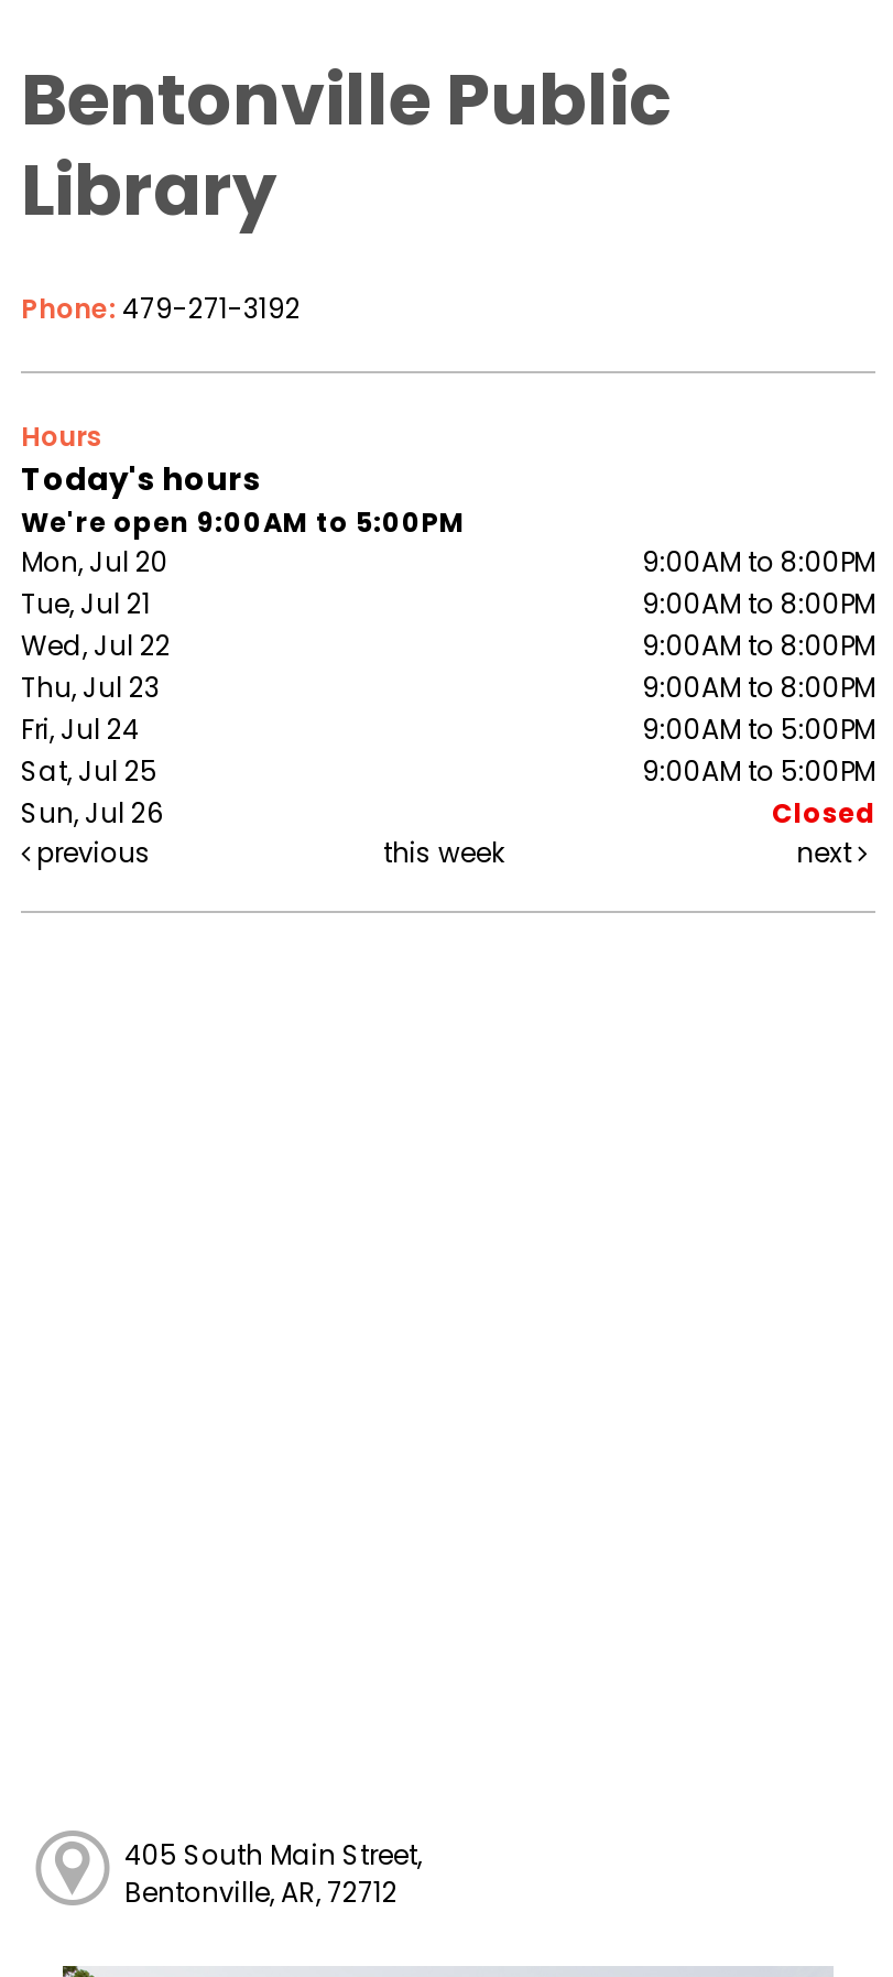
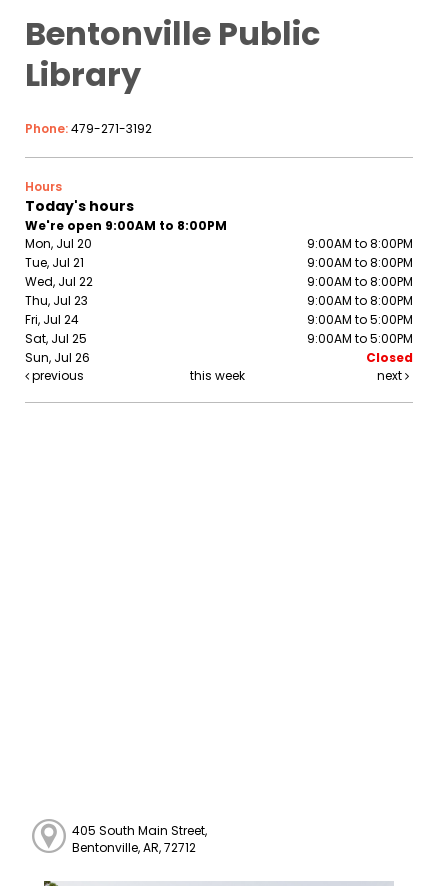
[21,504,466,542] We're open 9:00AM to 5:00PM -> [25,217,227,234] We're open 9:00AM to 8:00PM

